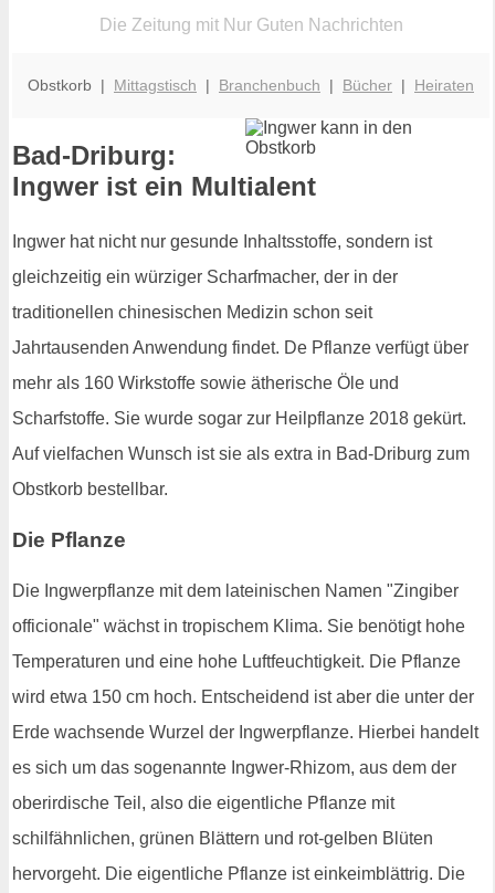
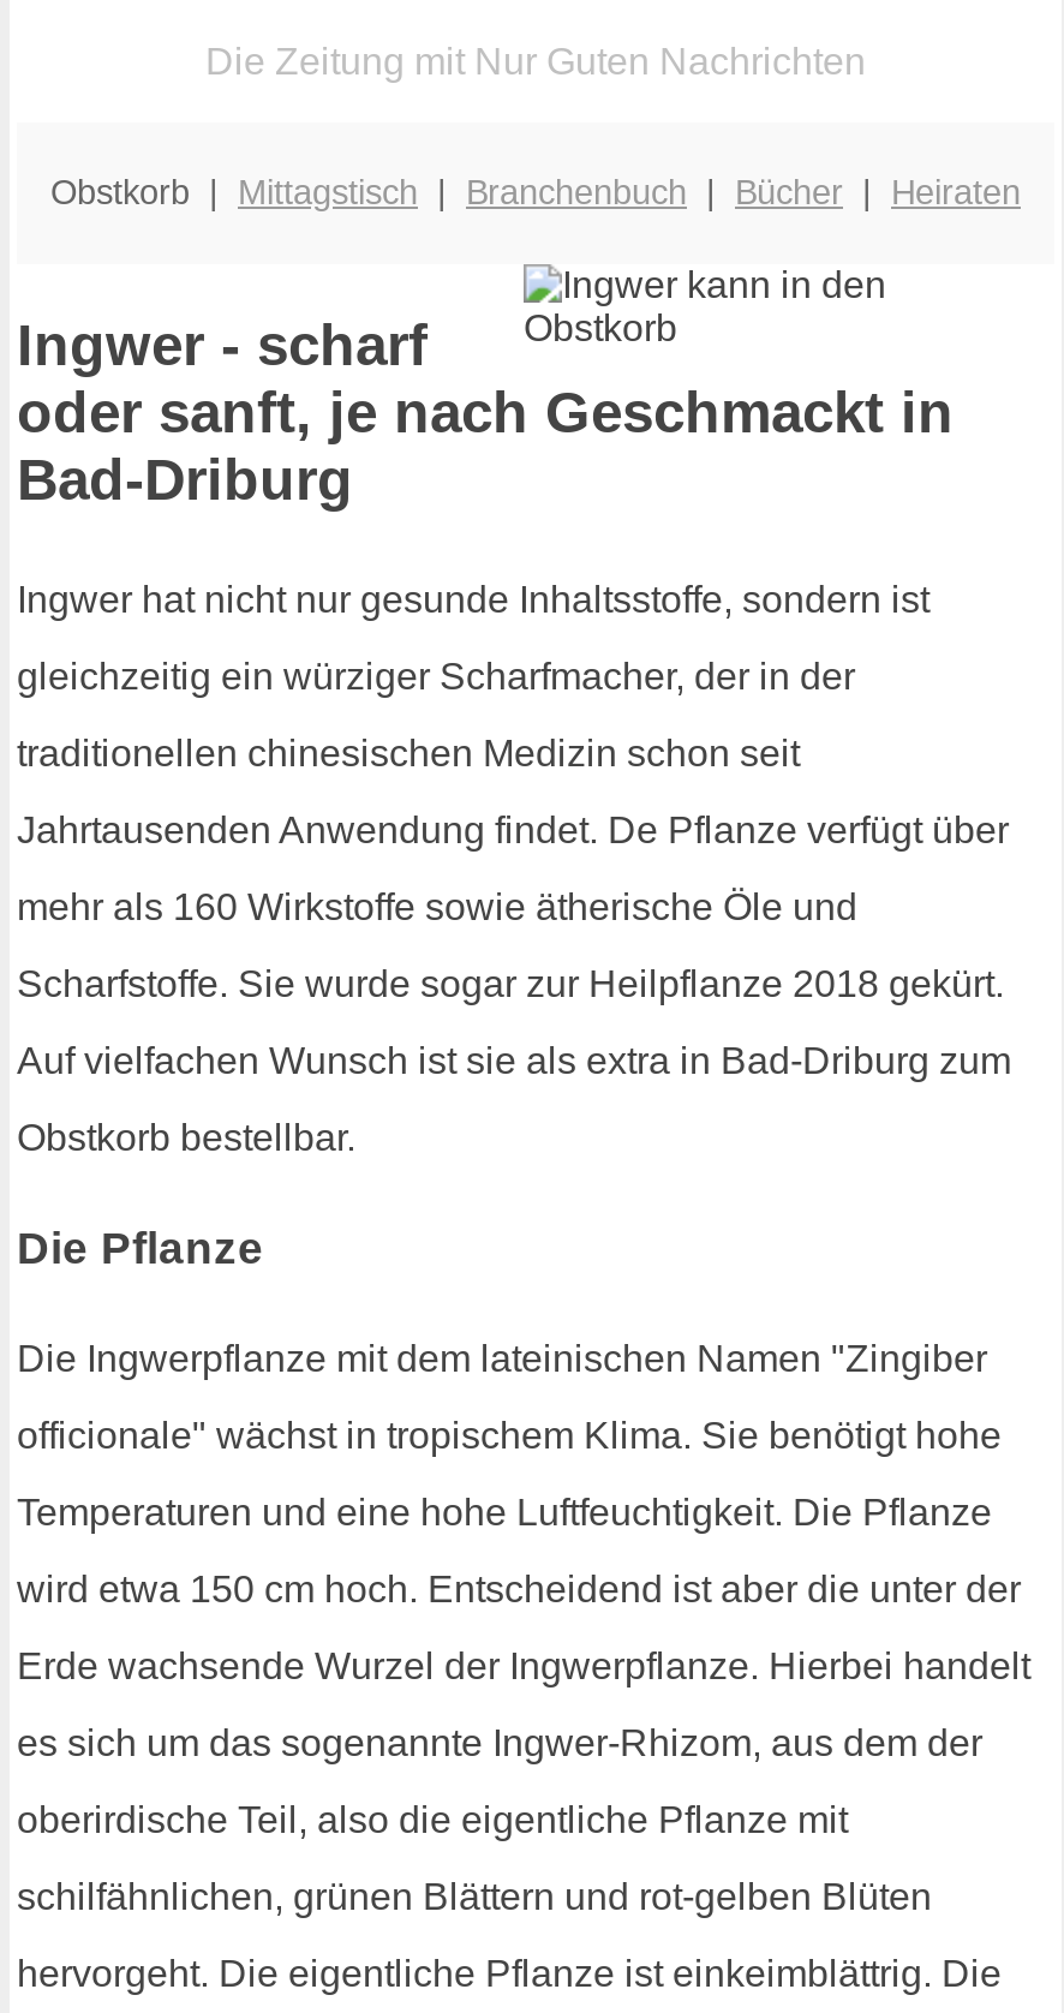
[12,141,316,201] Bad-Driburg: | Ingwer ist ein Multialent -> [17,313,954,512] Ingwer - scharf | oder sanft, je nach Geschmackt in | Bad-Driburg

